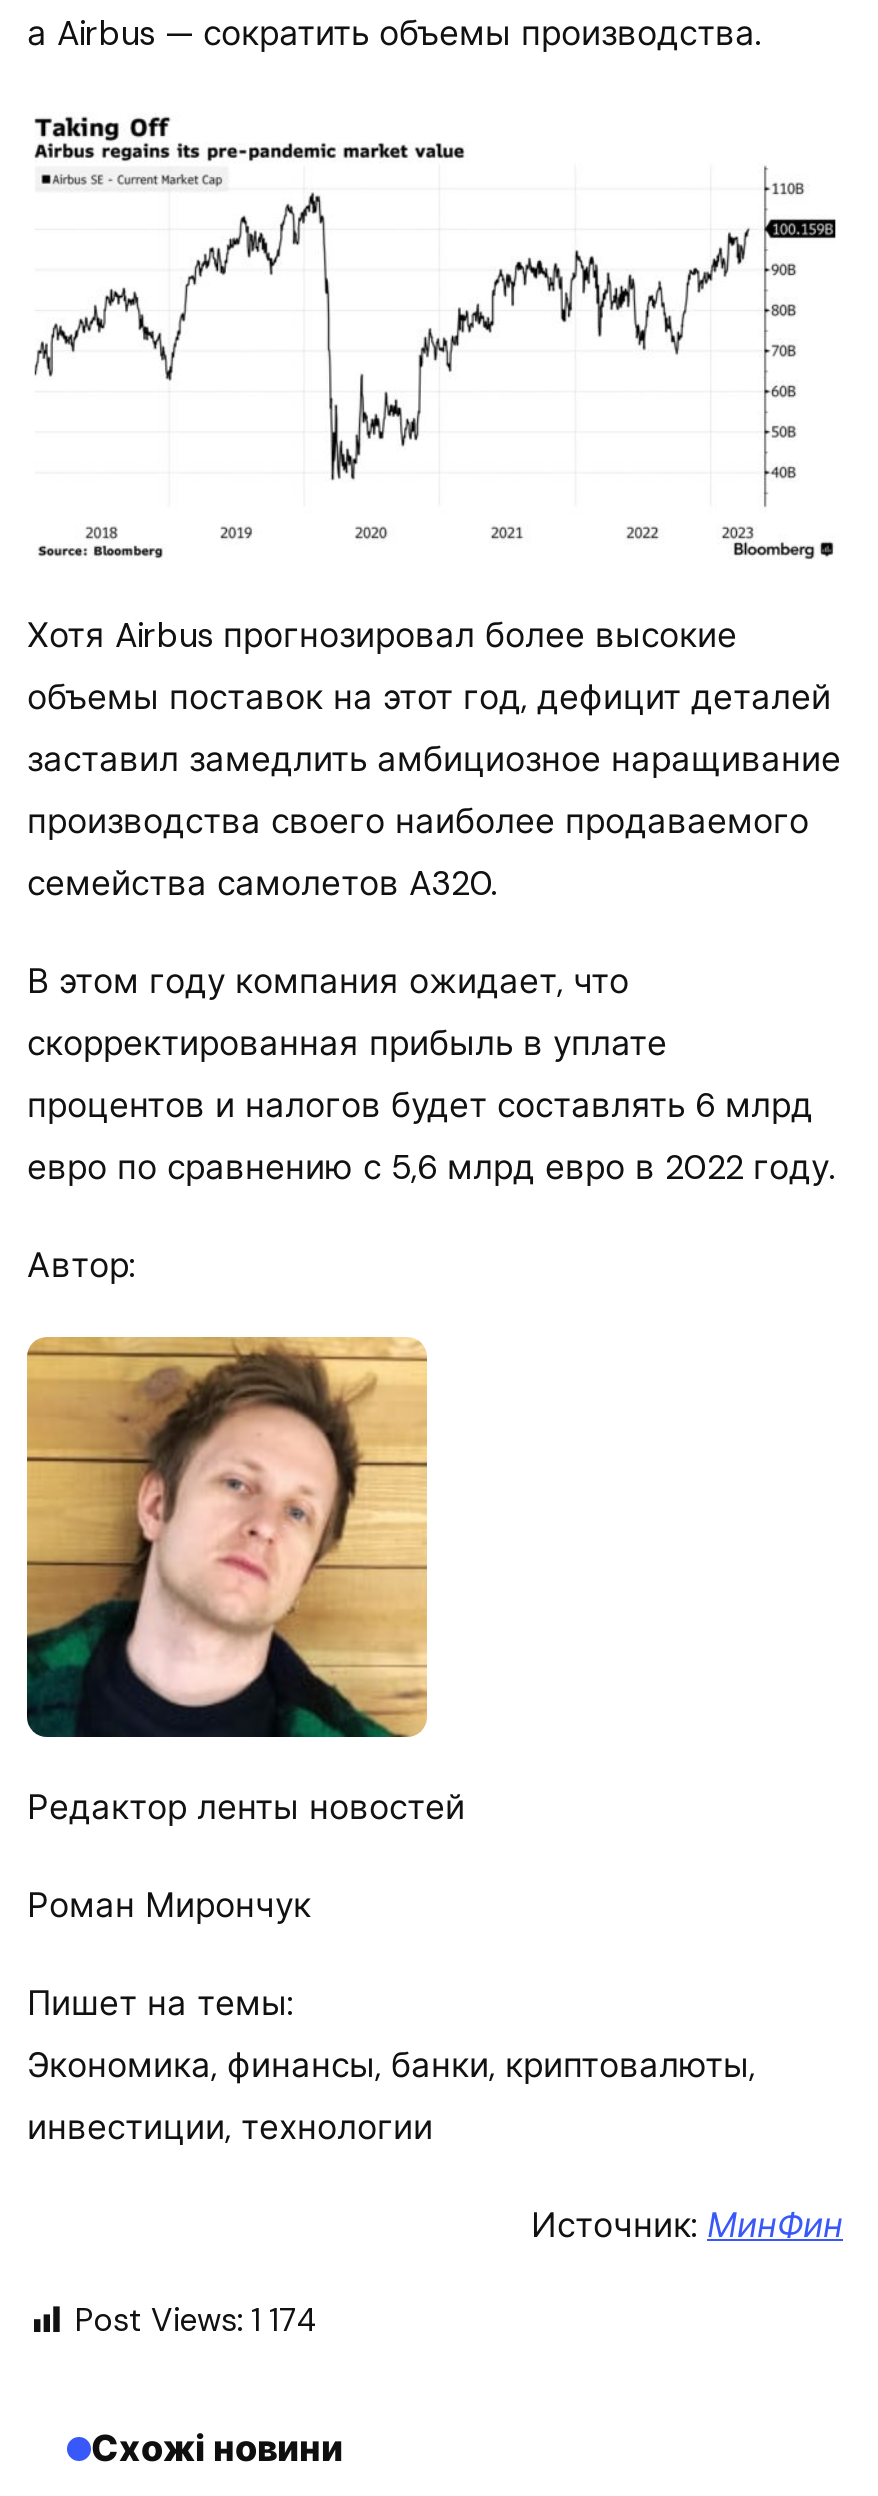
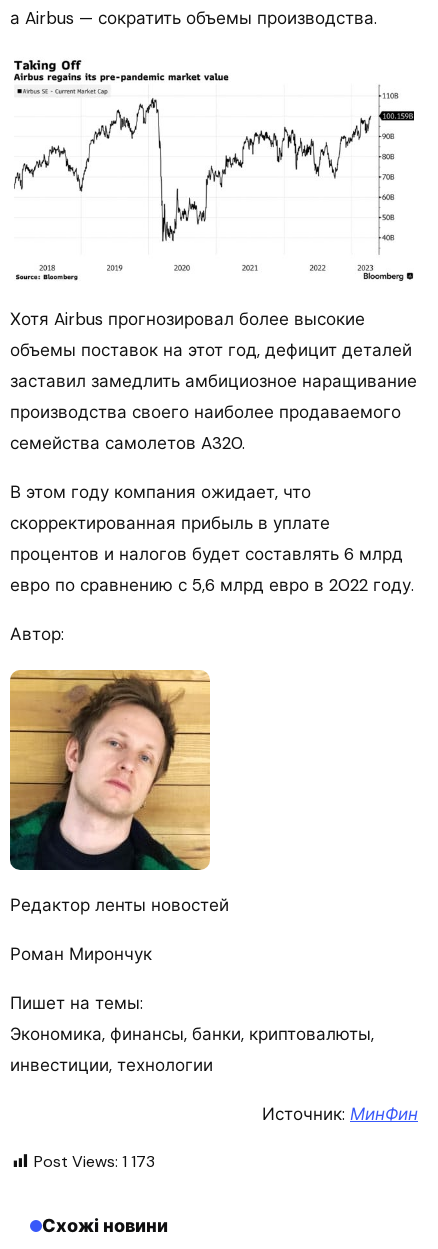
[75,2299,319,2341] Post Views: 1 174 -> [34,1151,155,1172] Post Views: 1 173

